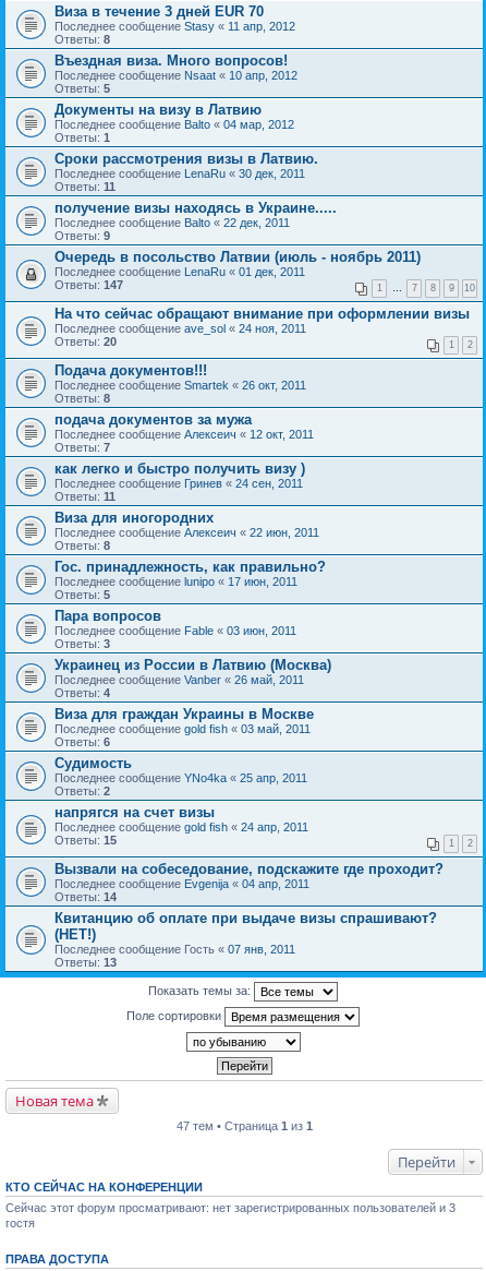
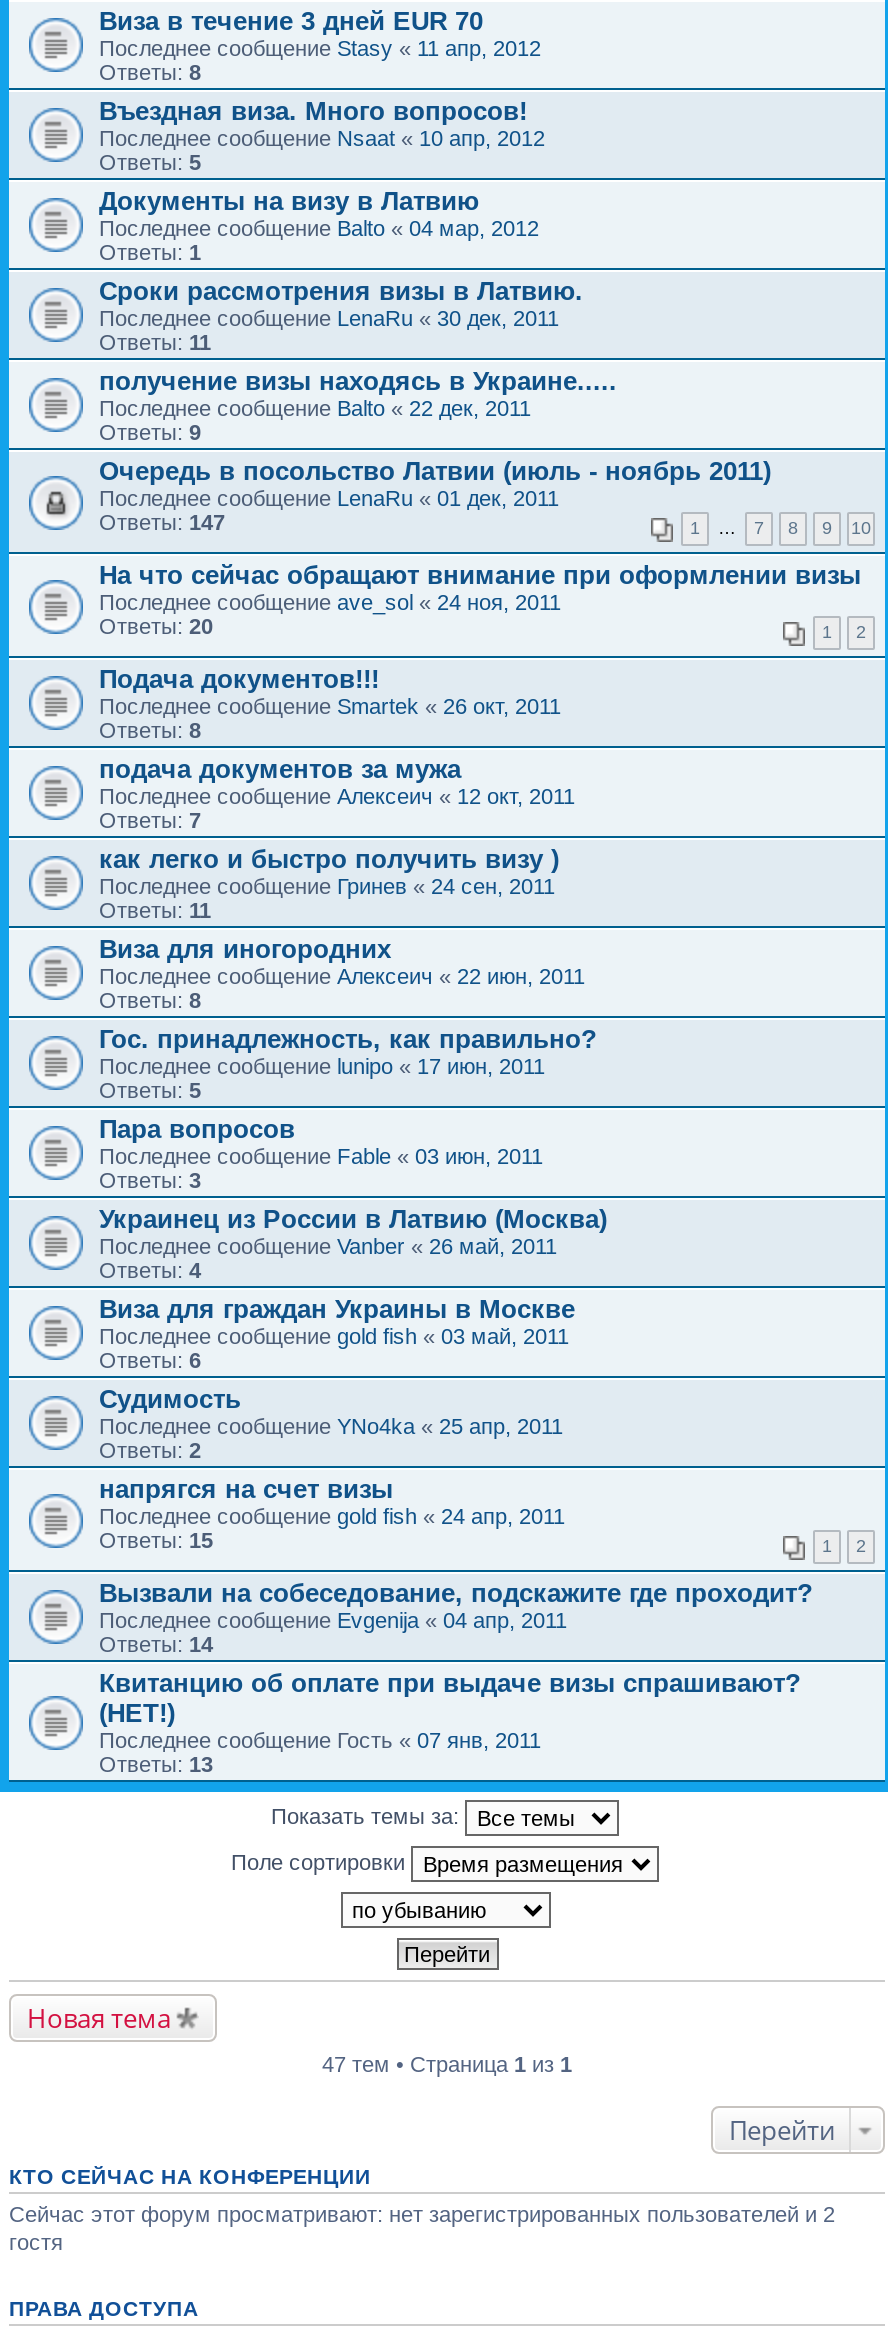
[5,1202,455,1215] Сейчас этот форум просматривают: нет зарегистрированных пользователей и 3 -> [9,2203,835,2227] Сейчас этот форум просматривают: нет зарегистрированных пользователей и 2

